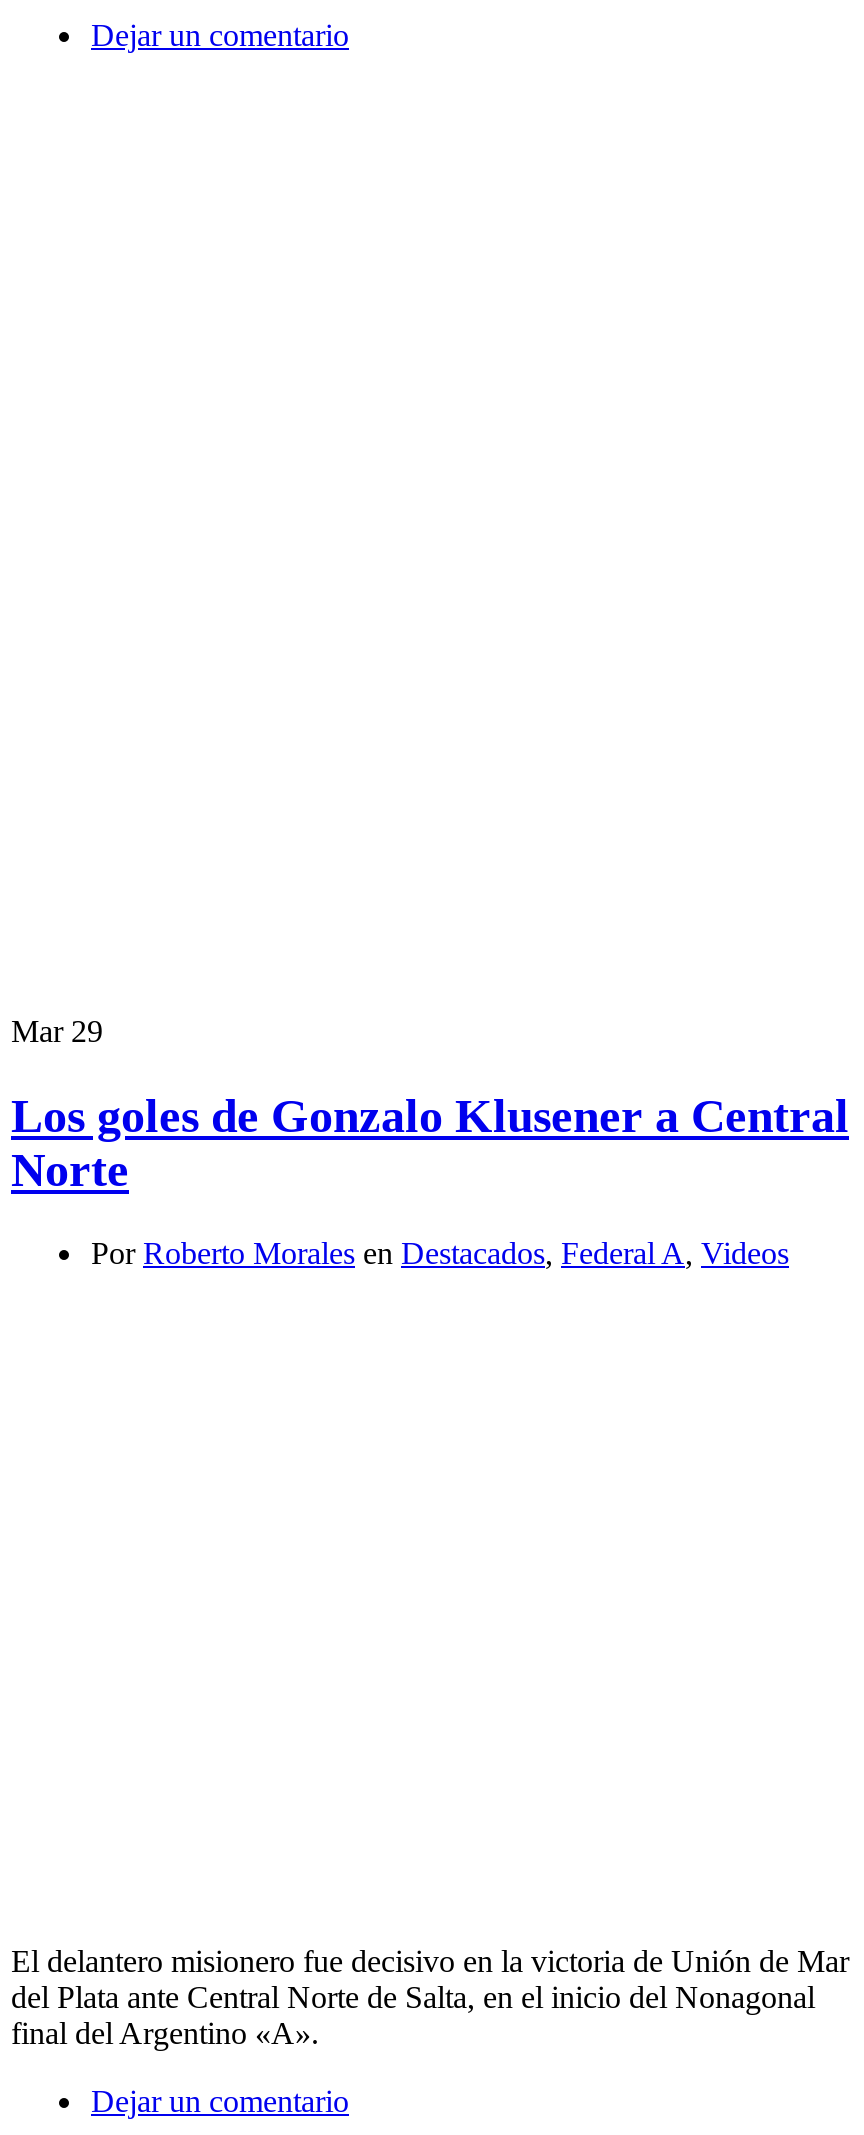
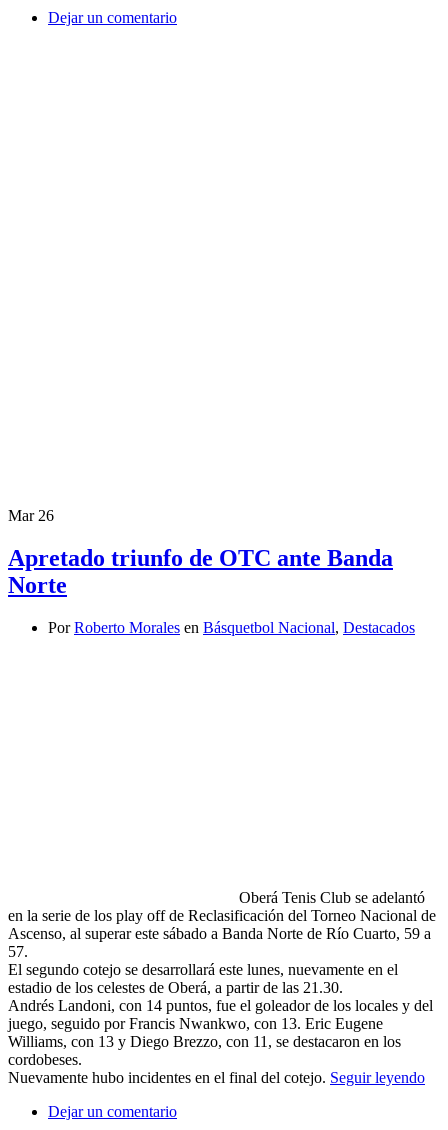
[11,1013,103,1047] Mar 29 -> [8,507,54,524] Mar 26
[11,1089,849,1141] Los goles de Gonzalo Klusener a Central -> [8,545,393,571] Apretado triunfo de OTC ante Banda
[91,1236,789,1270] Por Roberto Morales en Destacados, Federal A, Videos -> [48,619,415,636] Por Roberto Morales en Básquetbol Nacional, Destacados
[11,1944,849,2050] El delantero misionero fue decisivo en la victoria de Unión de Mar | del Plata ante Central Norte de Salta, en el inicio del Nonagonal | final del Argentino «A». -> [8,889,436,1086] Oberá Tenis Club se adelantó | en la serie de los play off de Reclasificación del Torneo Nacional de | Ascenso, al superar este sábado a Banda Norte de Río Cuarto, 59 a | 57. | El segundo cotejo se desarrollará este lunes, nuevamente en el | estadio de los celestes de Oberá, a partir de las 21.30. | Andrés Landoni, con 14 puntos, fue el goleador de los locales y del | juego, seguido por Francis Nwankwo, con 13. Eric Eugene | Williams, con 13 y Diego Brezzo, con 11, se destacaron en los | cordobeses. | Nuevamente hubo incidentes en el final del cotejo. Seguir leyendo

